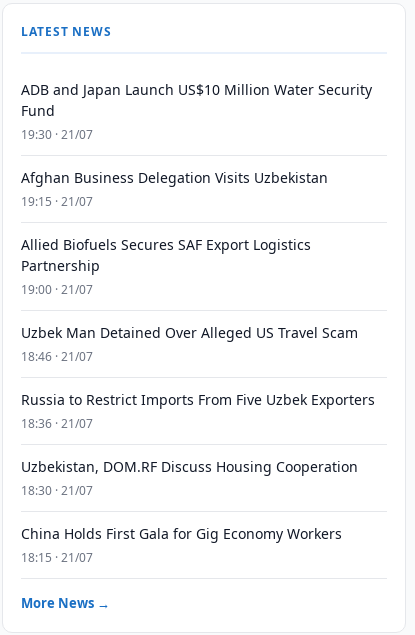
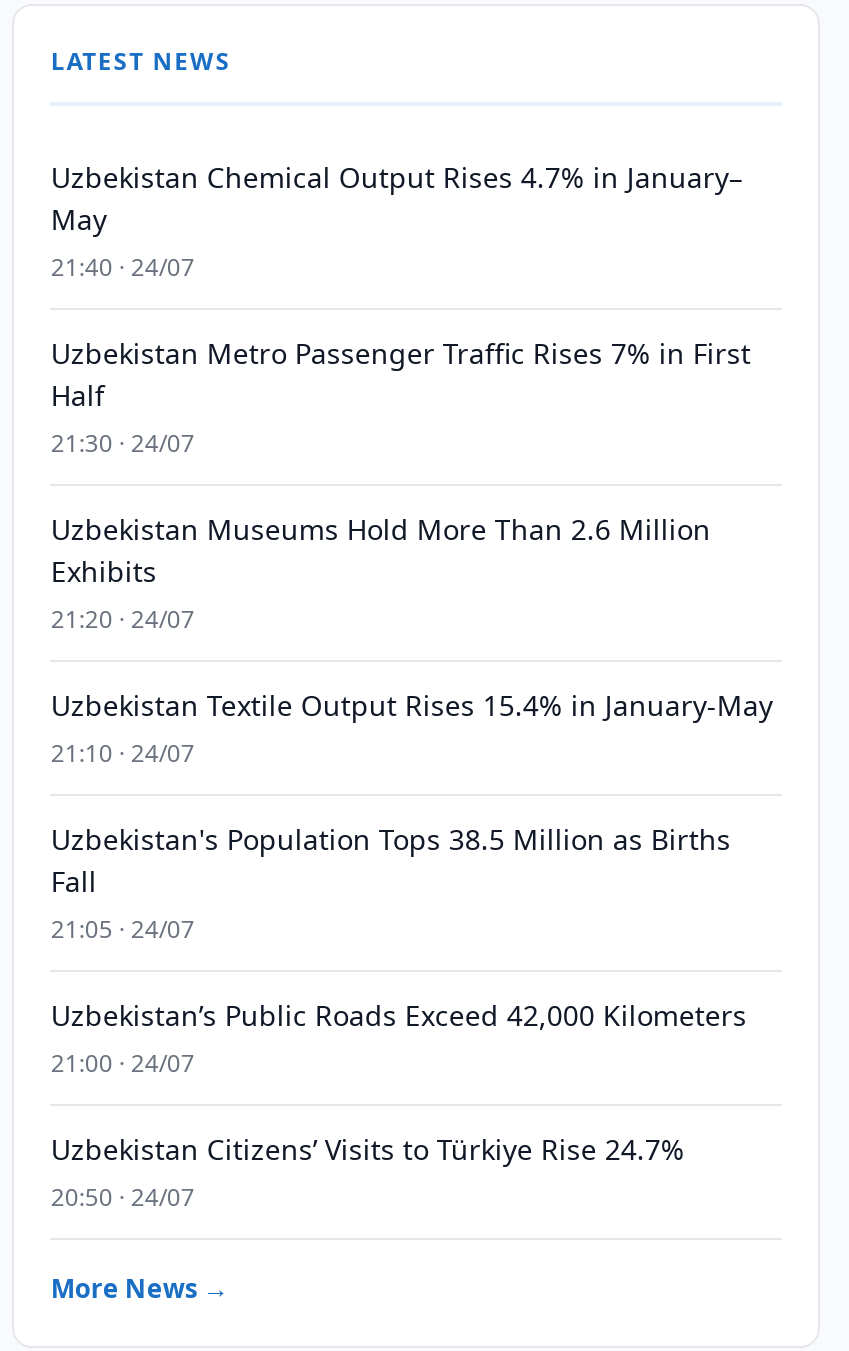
[21,80,372,143] ADB and Japan Launch US$10 Million Water Security | Fund | 19:30 · 21/07 -> [51,158,743,284] Uzbekistan Chemical Output Rises 4.7% in January– | May | 21:40 · 24/07
[21,168,328,210] Afghan Business Delegation Visits Uzbekistan | 19:15 · 21/07 -> [51,334,751,460] Uzbekistan Metro Passenger Traffic Rises 7% in First | Half | 21:30 · 24/07
[21,235,311,298] Allied Biofuels Secures SAF Export Logistics | Partnership | 19:00 · 21/07 -> [51,510,711,636] Uzbekistan Museums Hold More Than 2.6 Million | Exhibits | 21:20 · 24/07
[21,323,358,365] Uzbek Man Detained Over Alleged US Travel Scam | 18:46 · 21/07 -> [51,686,773,770] Uzbekistan Textile Output Rises 15.4% in January-May | 21:10 · 24/07
[21,390,375,432] Russia to Restrict Imports From Five Uzbek Exporters | 18:36 · 21/07 -> [51,820,731,946] Uzbekistan's Population Tops 38.5 Million as Births | Fall | 21:05 · 24/07
[21,457,358,499] Uzbekistan, DOM.RF Discuss Housing Cooperation | 18:30 · 21/07 -> [51,996,747,1080] Uzbekistan’s Public Roads Exceed 42,000 Kilometers | 21:00 · 24/07
[21,524,342,566] China Holds First Gala for Gig Economy Workers | 18:15 · 21/07 -> [51,1130,685,1214] Uzbekistan Citizens’ Visits to Türkiye Rise 24.7% | 20:50 · 24/07

